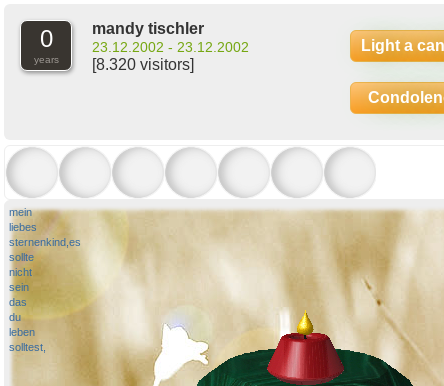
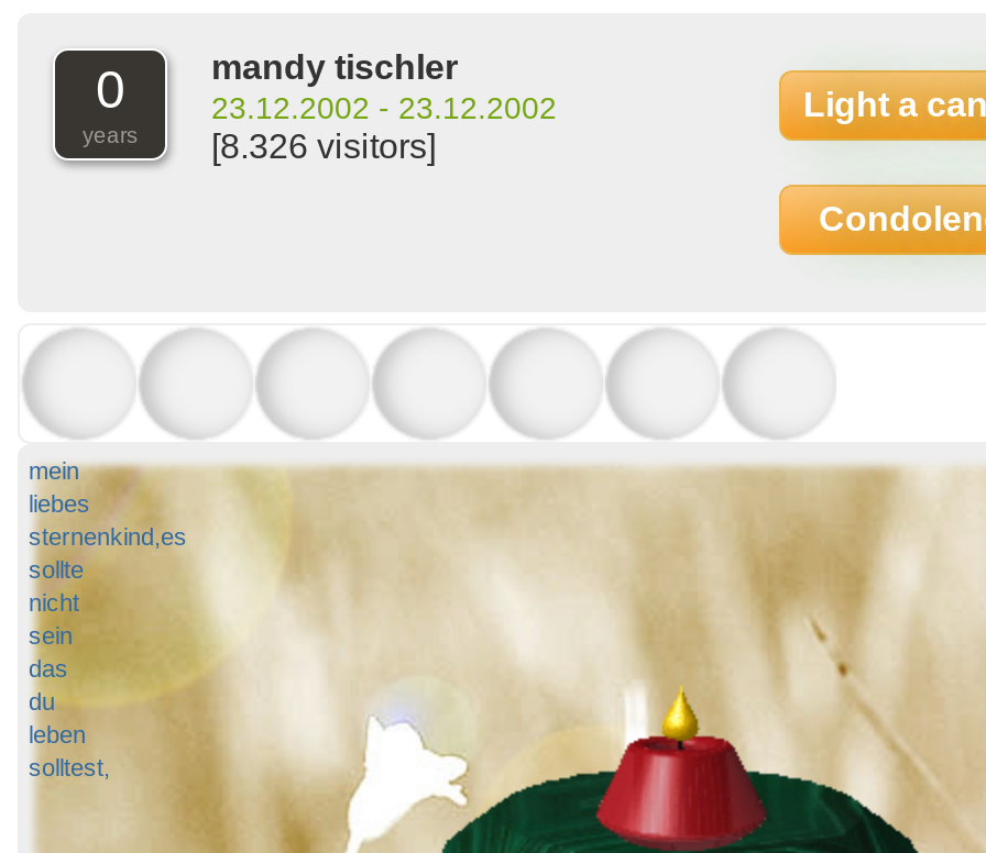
[92,56,194,73] [8.320 visitors] -> [211,128,436,165] [8.326 visitors]

